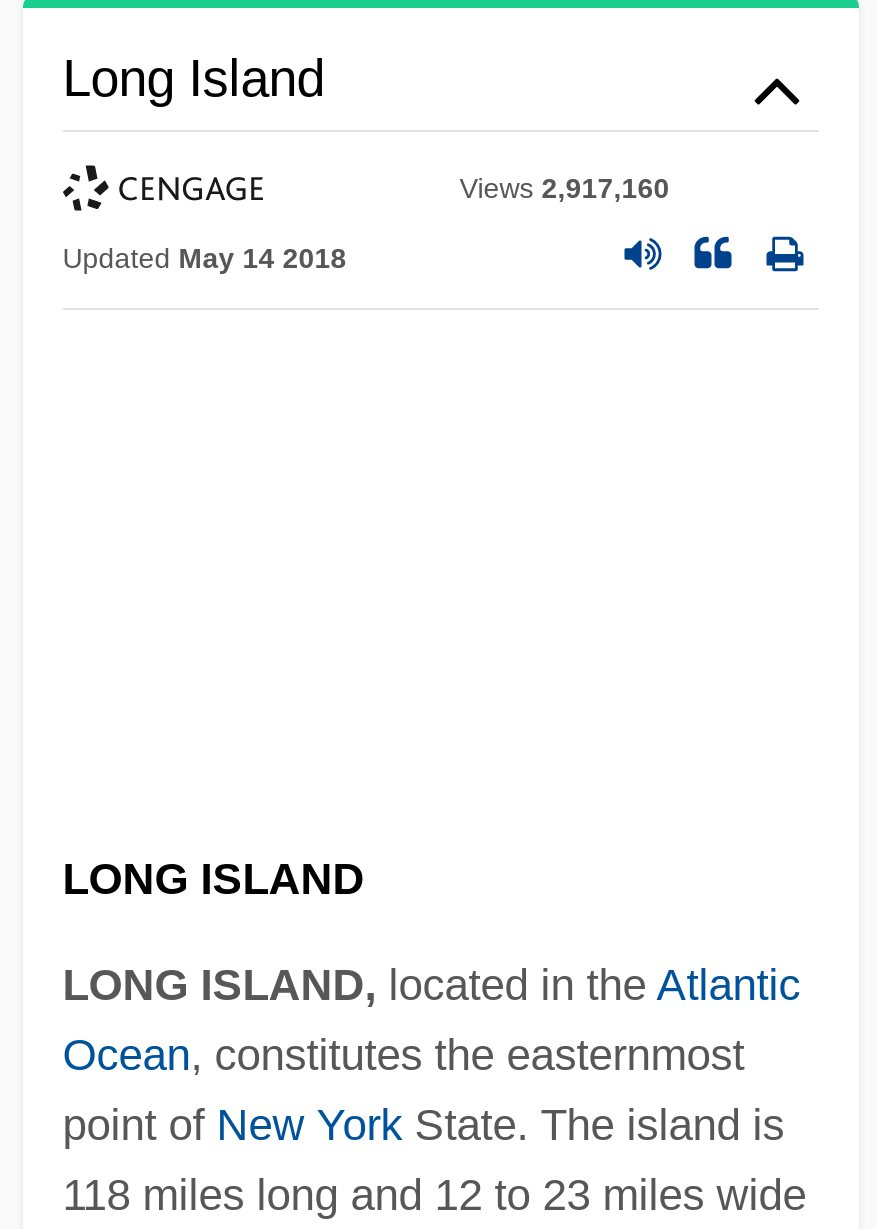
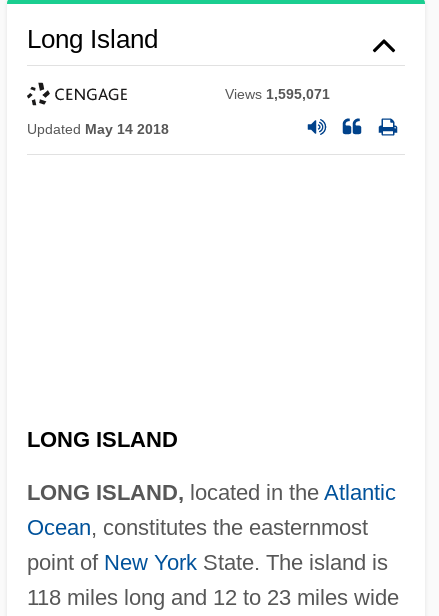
[459,172,669,204] Views 2,917,160 -> [225,86,330,102] Views 1,595,071

